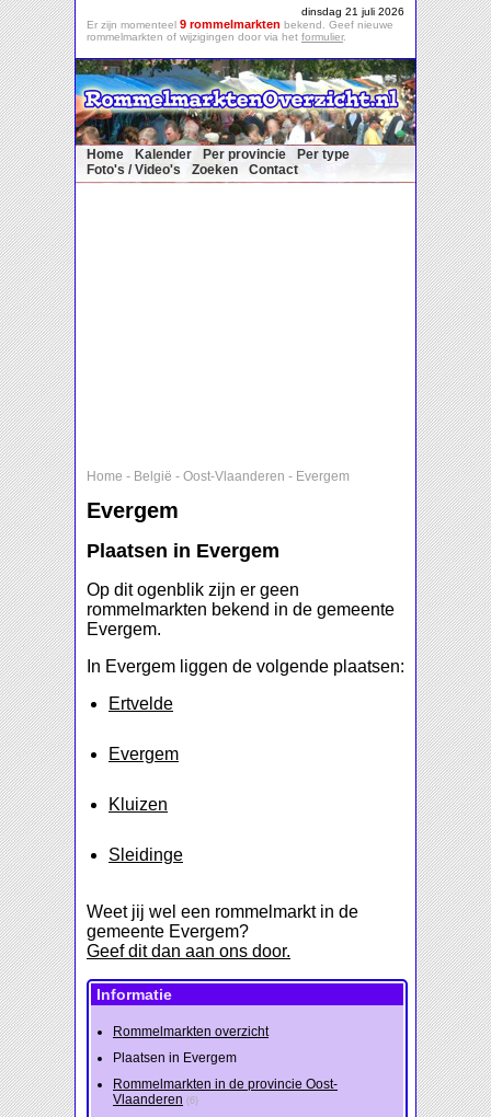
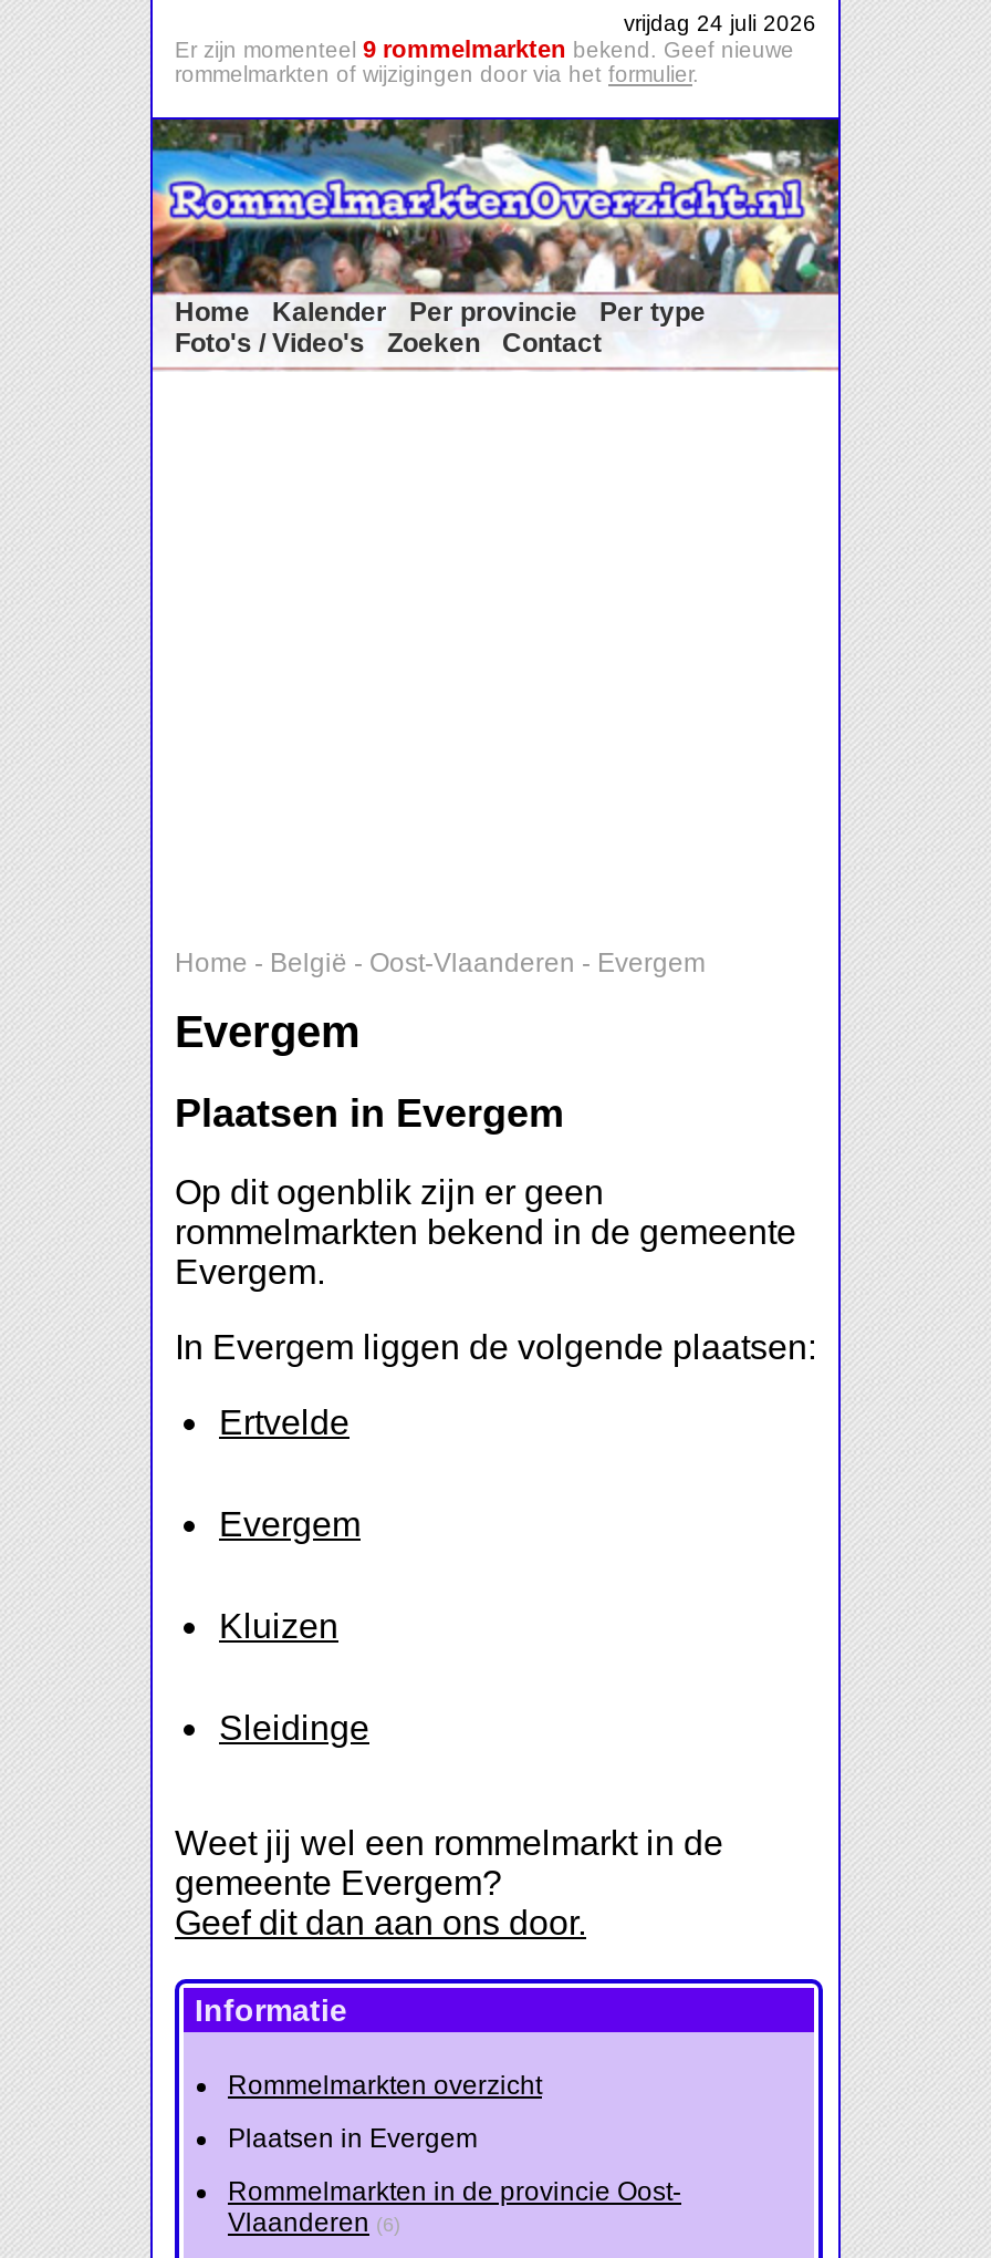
[301,5,404,18] dinsdag 21 juli 2026 -> [624,11,816,35] vrijdag 24 juli 2026

